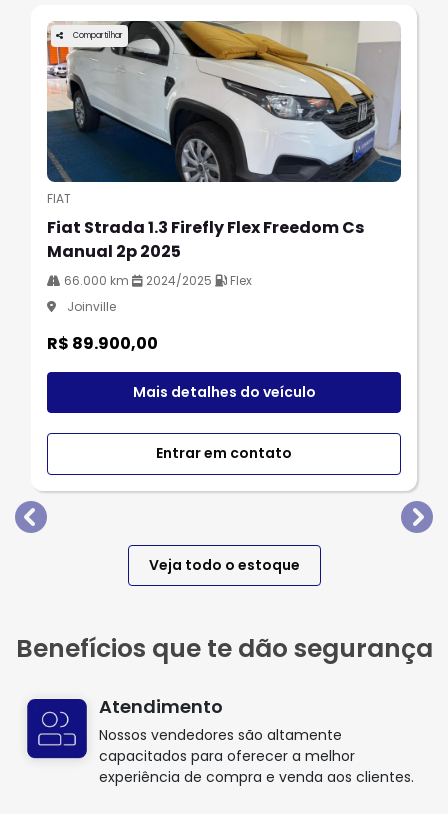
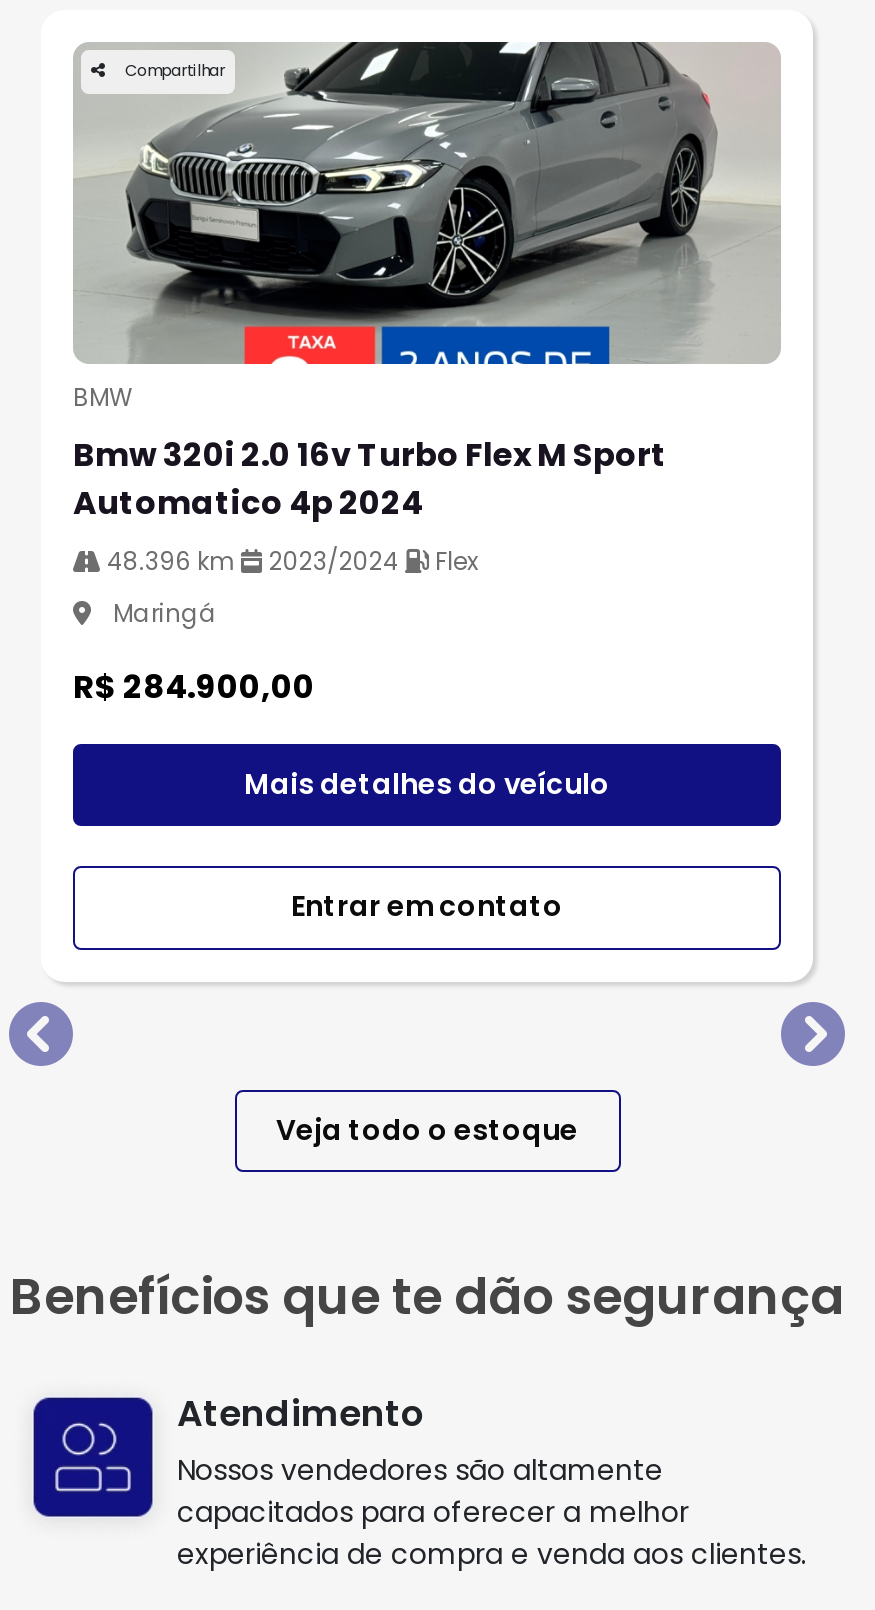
[47,20,401,289] [image] | FIAT | Fiat Strada 1.3 Firefly Flex Freedom Cs | Manual 2p 2025 | 66.000 km | 2024/2025 -> [73,40,779,577] [image] | BMW | Bmw 320i 2.0 16v Turbo Flex M Sport | Automatico 4p 2024 | 48.396 km | 2023/2024
[64,298,116,315] Joinville -> [107,595,217,629] Maringá
[47,332,158,355] R$ 89.900,00 -> [73,663,315,709] R$ 284.900,00

